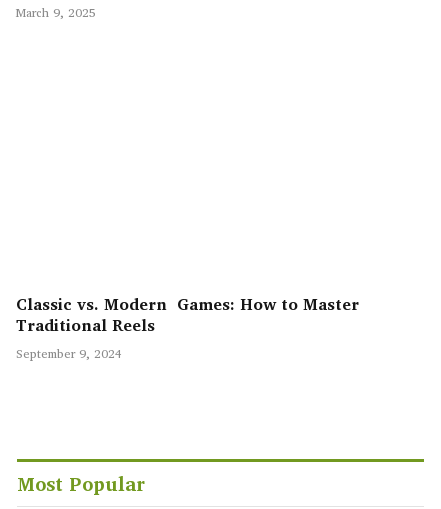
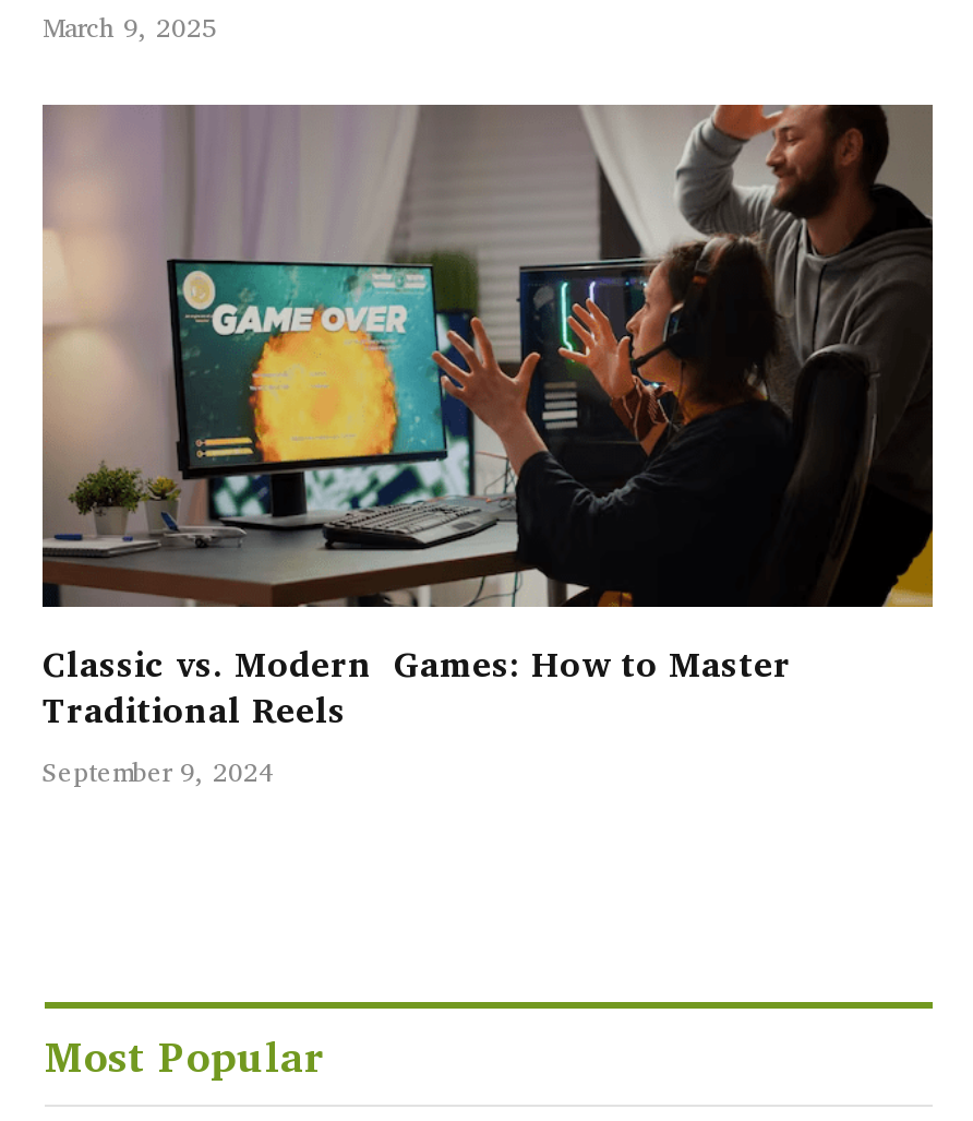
none -> [40,103,935,609] [image]

